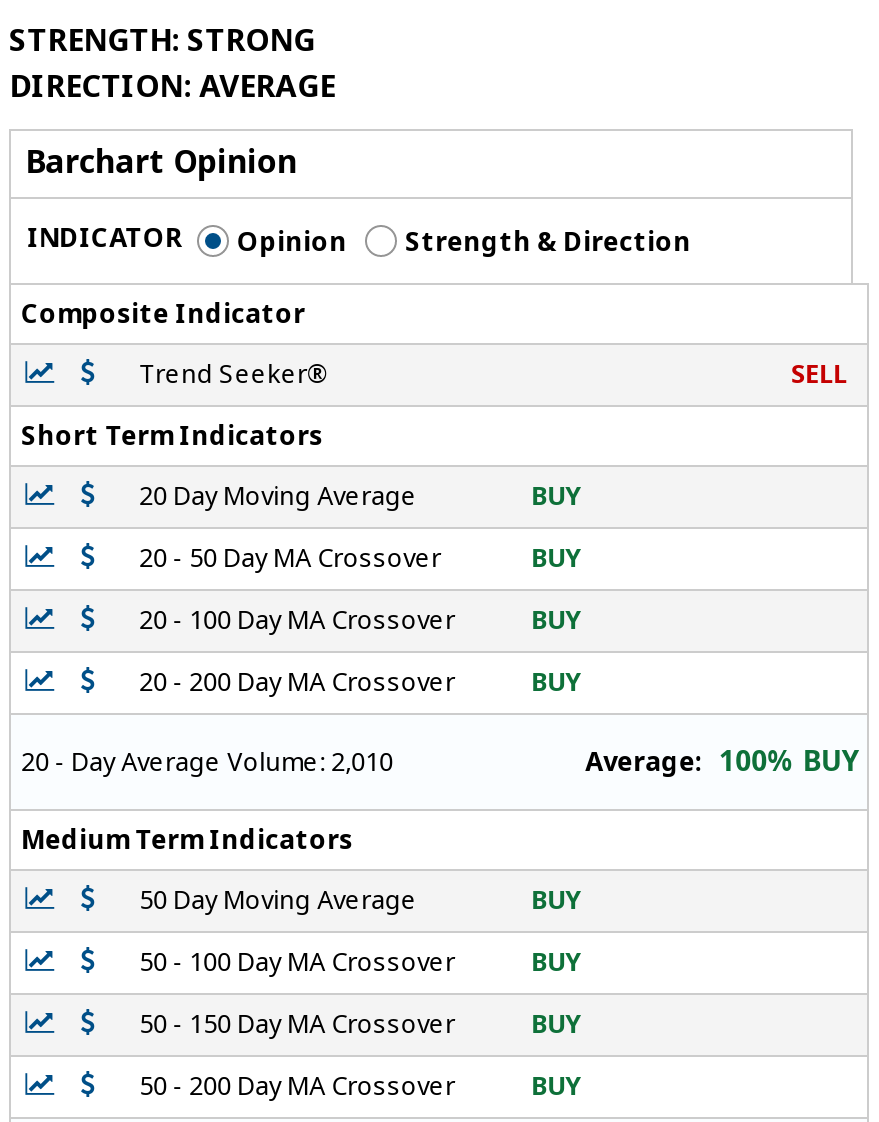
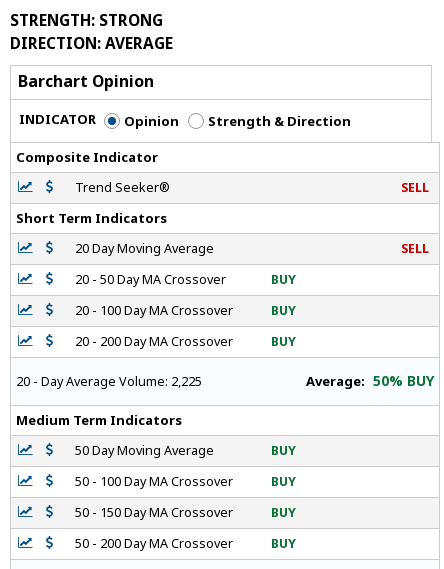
[531,480,581,514] BUY -> [401,240,429,257] SELL
[21,746,393,780] 20 - Day Average Volume: 2,010 -> [16,373,202,390] 20 - Day Average Volume: 2,225
[585,742,857,780] Average: 100% BUY -> [306,371,434,390] Average: 50% BUY

